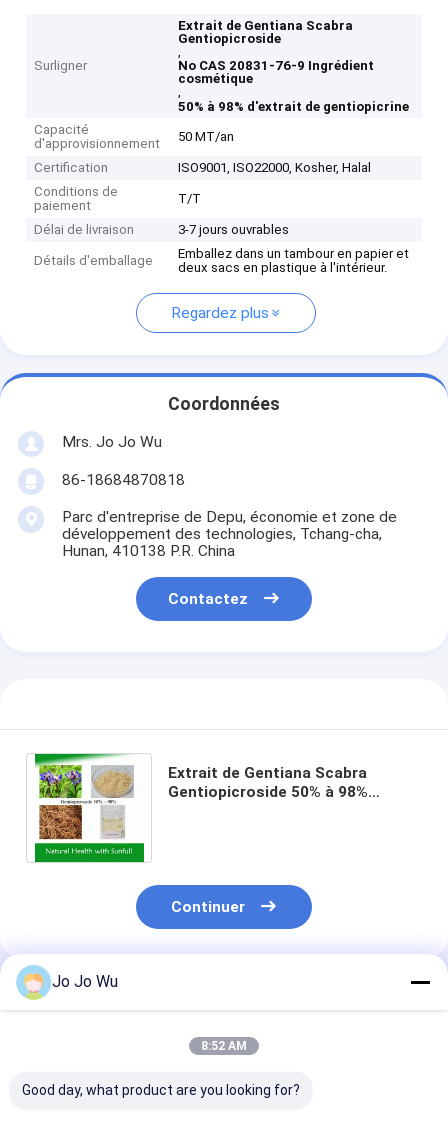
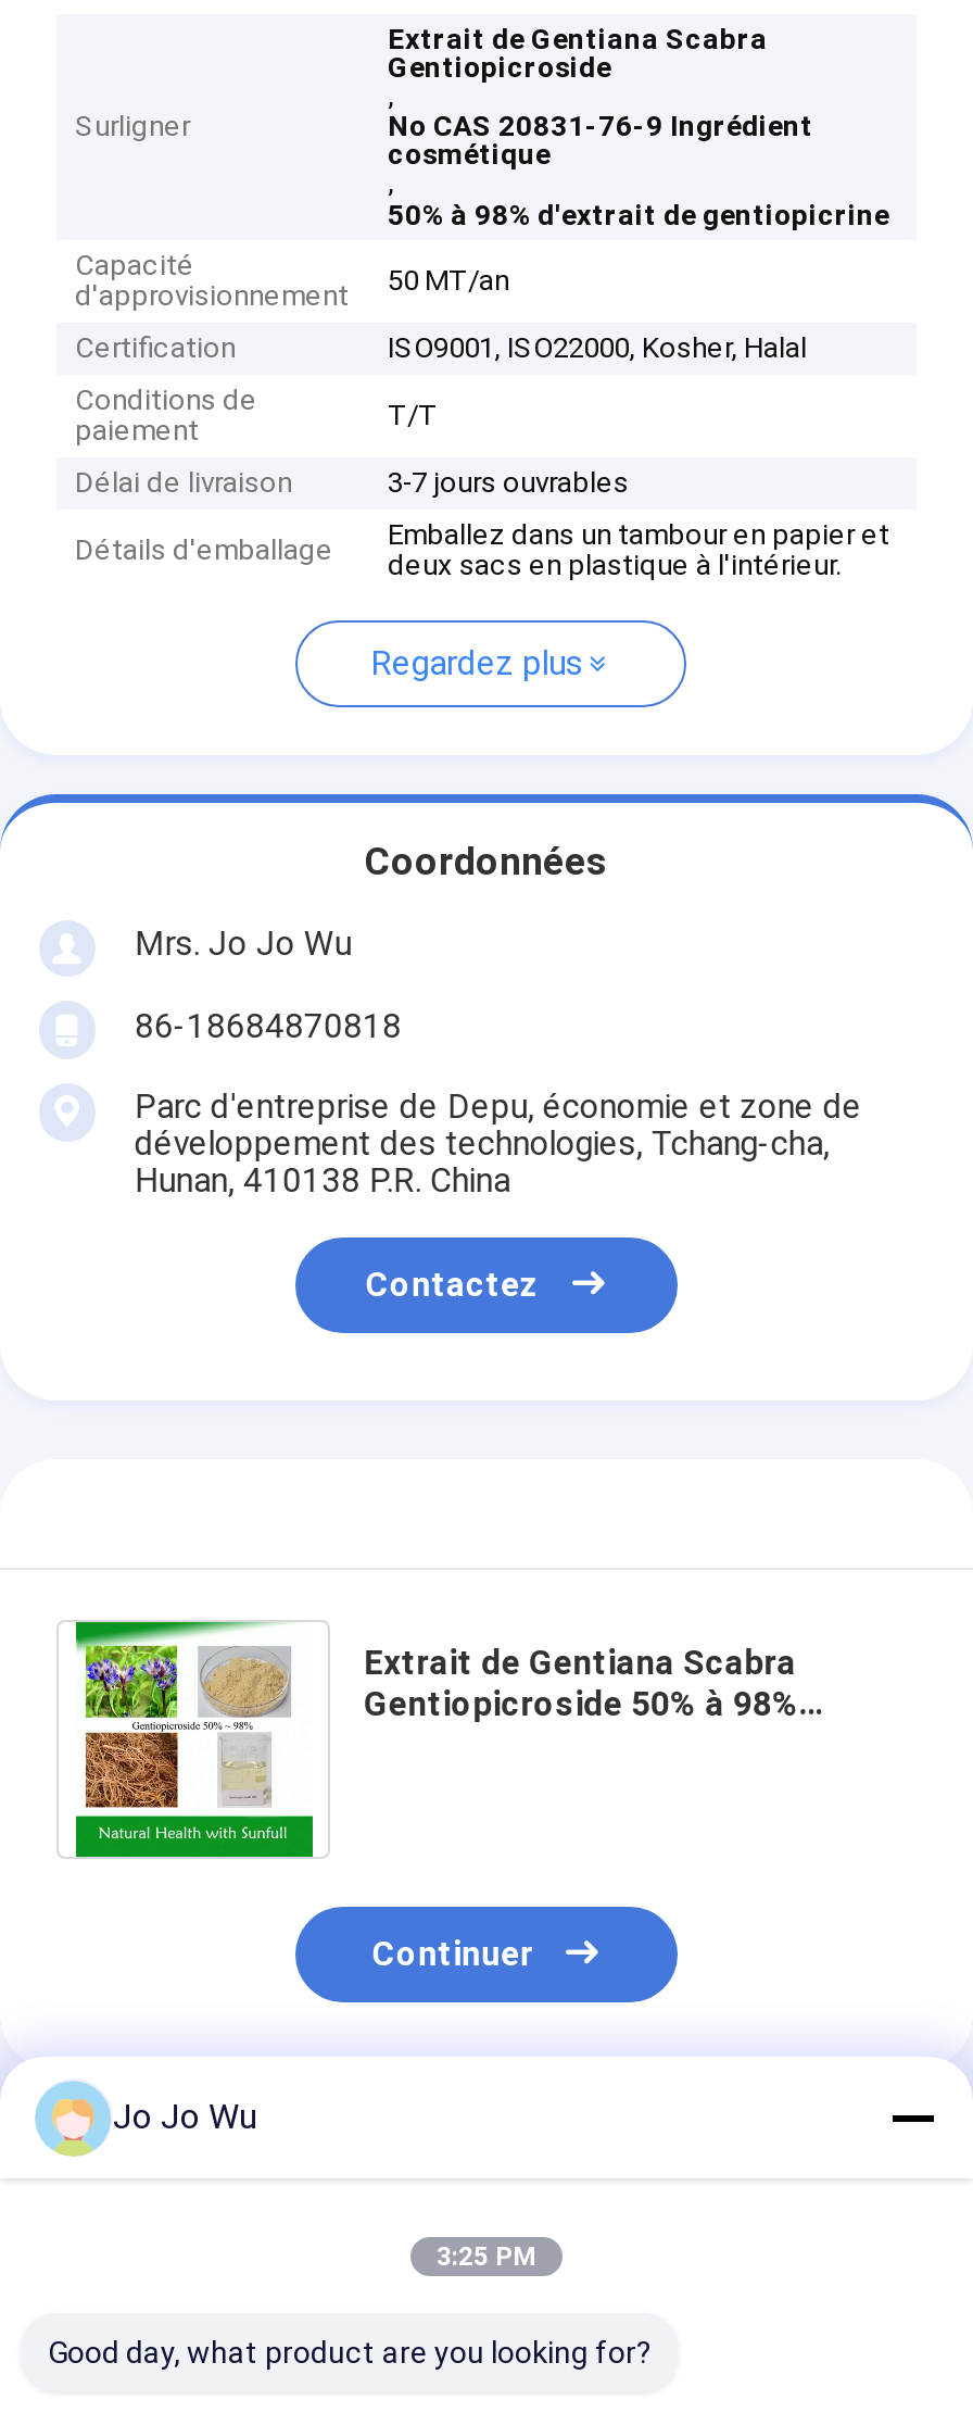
[201,1039,247,1053] 8:52 AM -> [437,2241,536,2272] 3:25 PM

